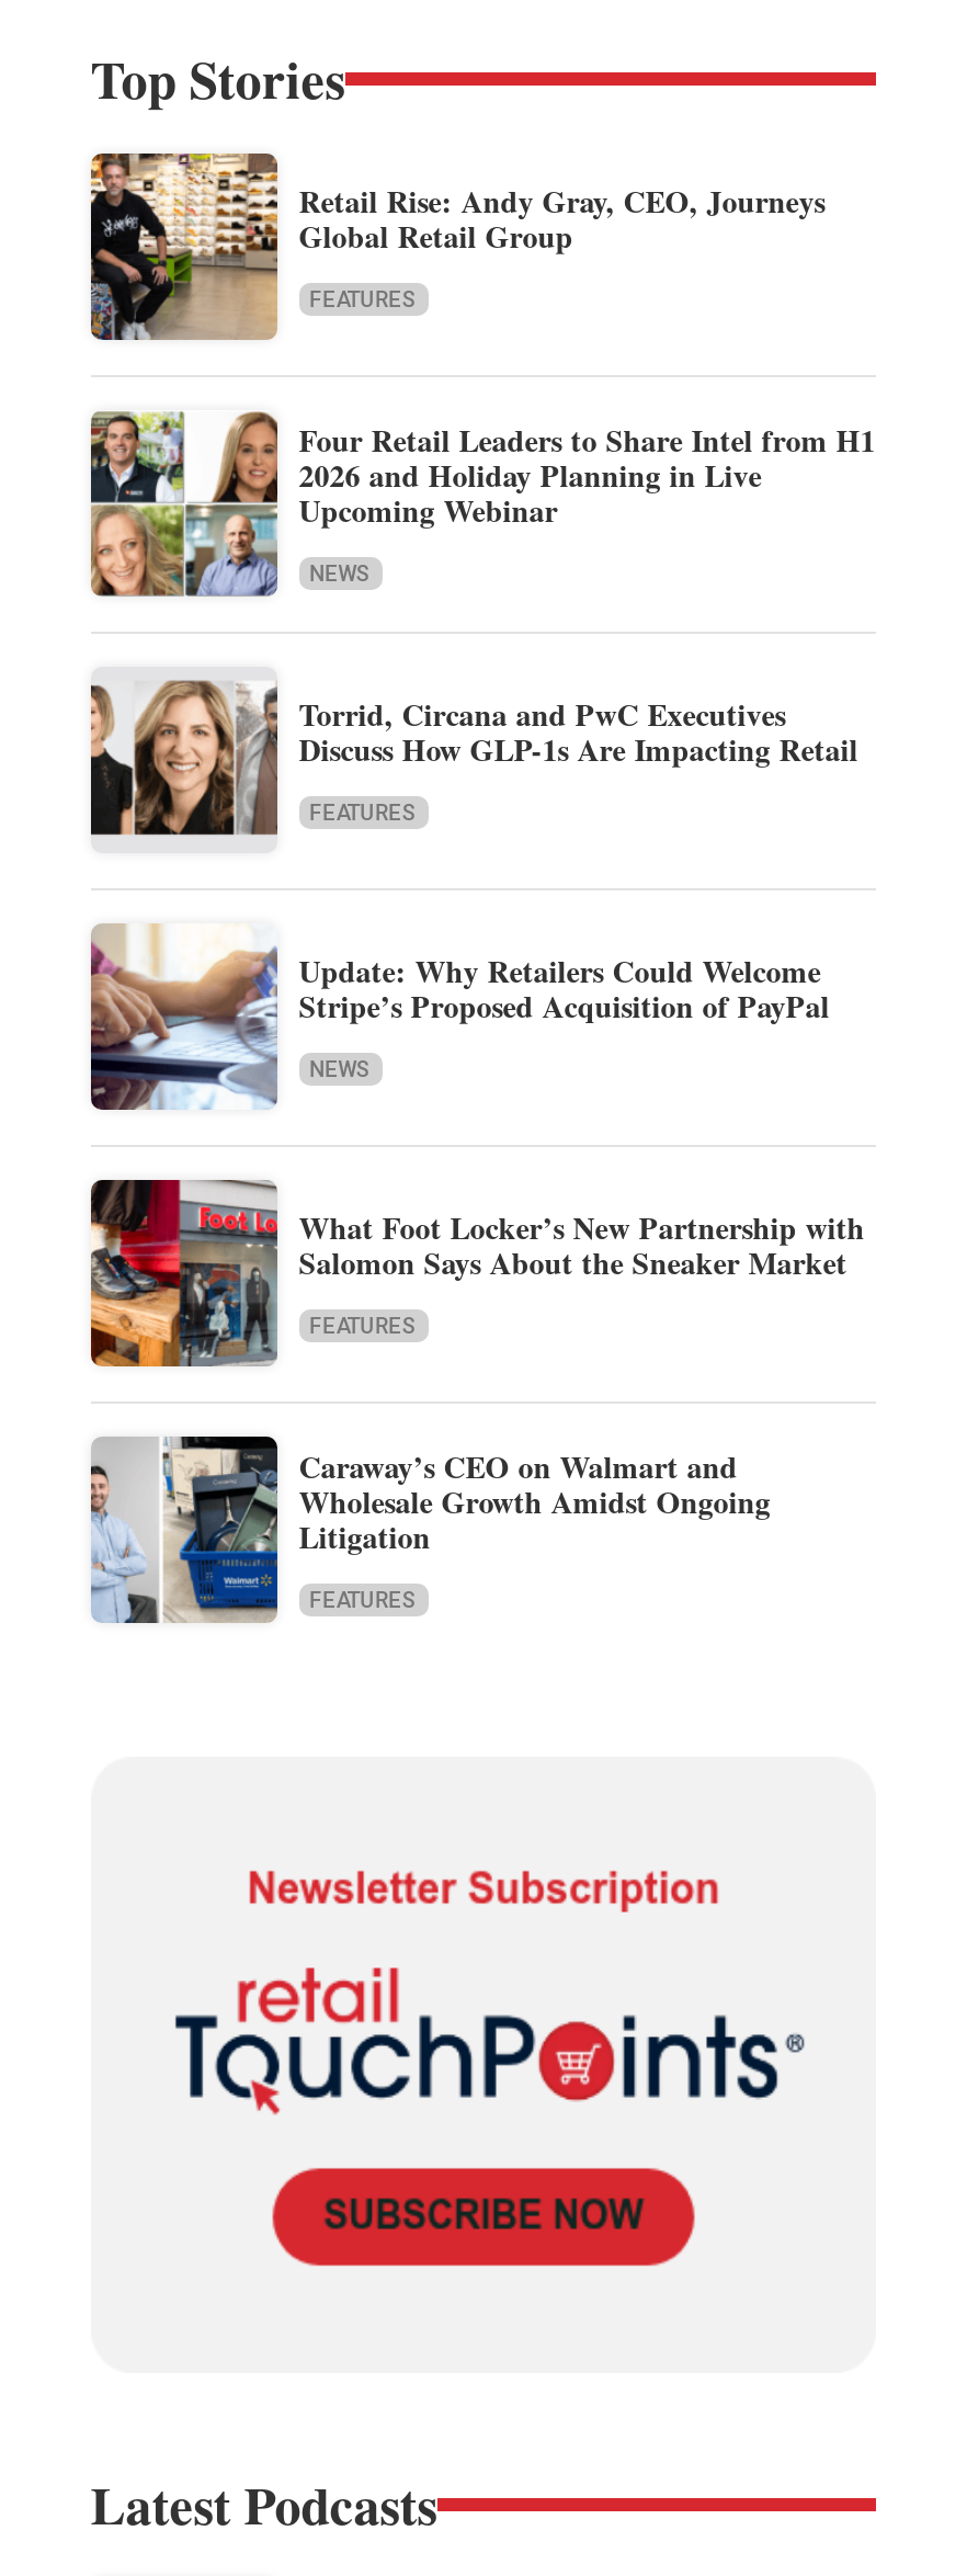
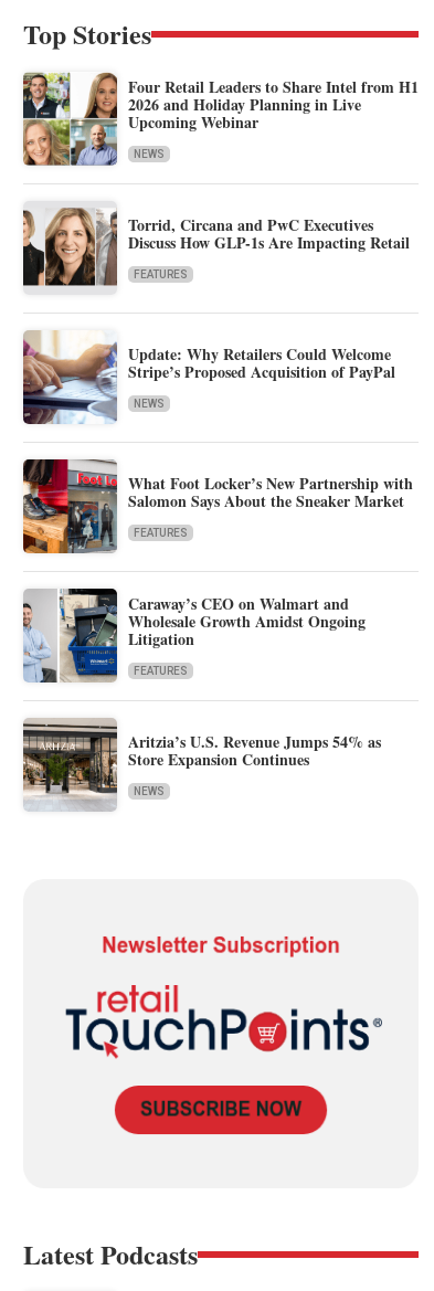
[89,151,825,342] [image] | Retail Rise: Andy Gray, CEO, Journeys | Global Retail Group | FEATURES -> none
moved [87,408,876,1612] -> [21,71,418,677]: [image] | Four Retail Leaders to Share Intel from H1 | 2026 and Holiday Planning in Live | ... | Litigation | FEATURES
none -> [22,718,381,811] [image] | Aritzia’s U.S. Revenue Jumps 54% as | Store Expansion Continues | NEWS

